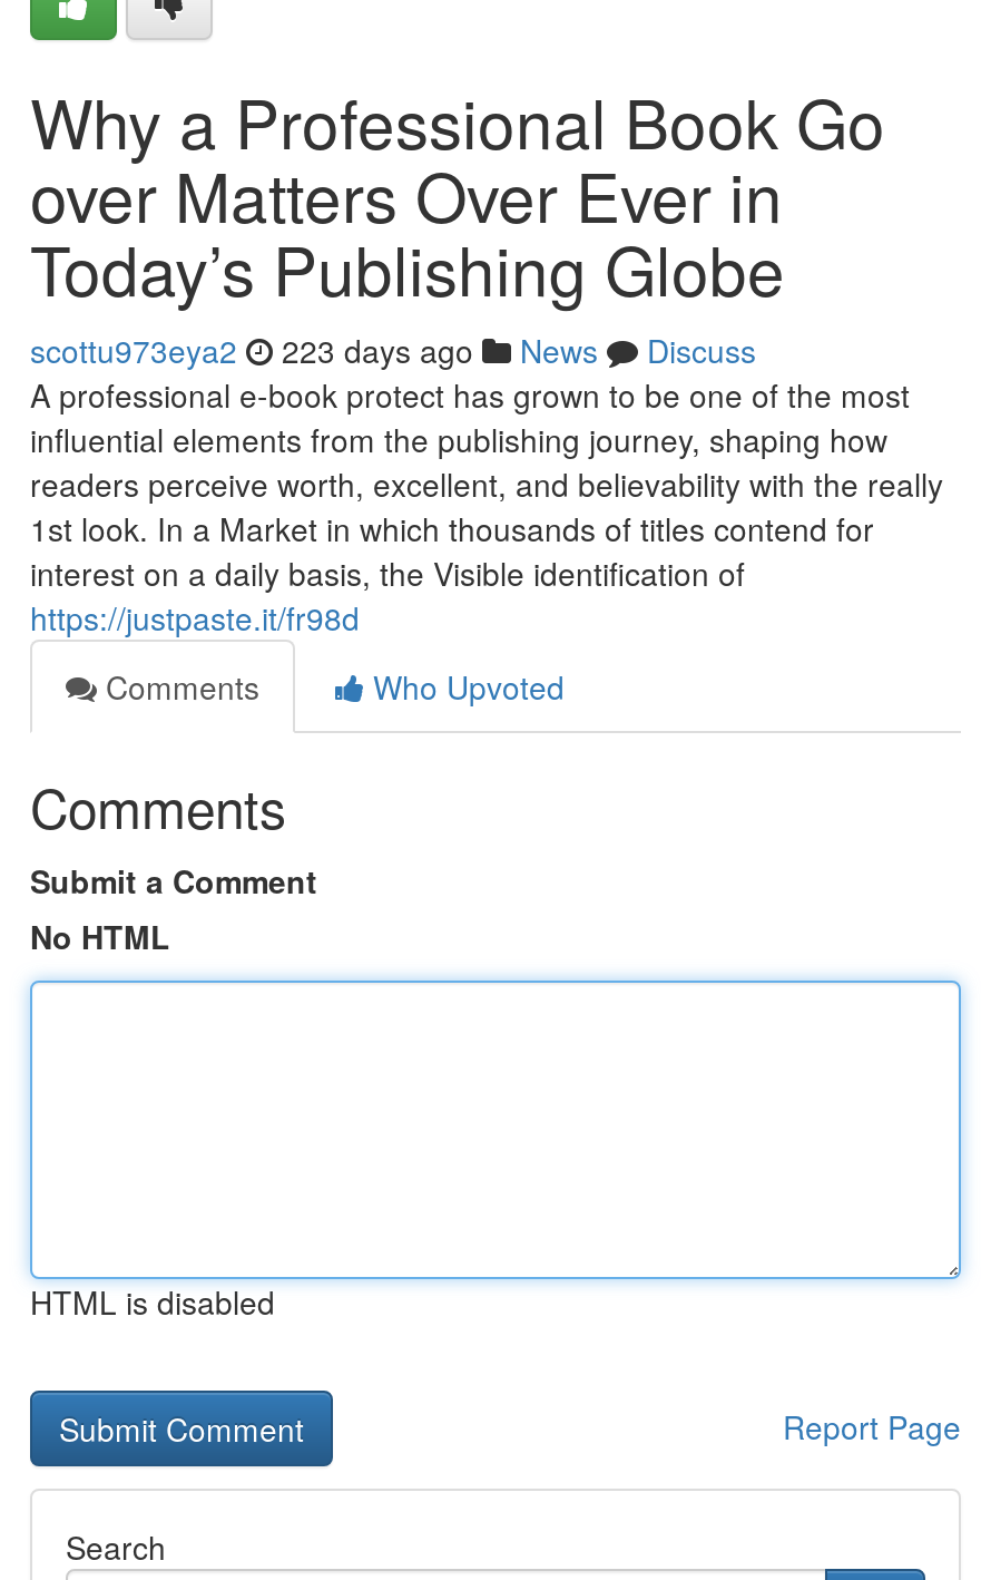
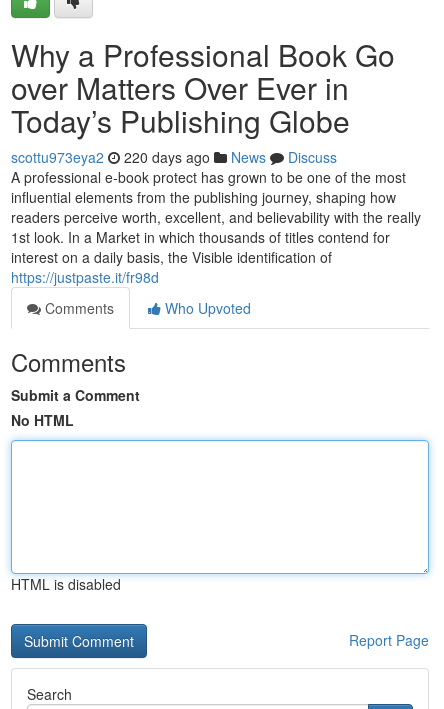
[30,328,756,372] scottu973eya2 223 days ago News Discuss -> [11,147,337,167] scottu973eya2 220 days ago News Discuss

